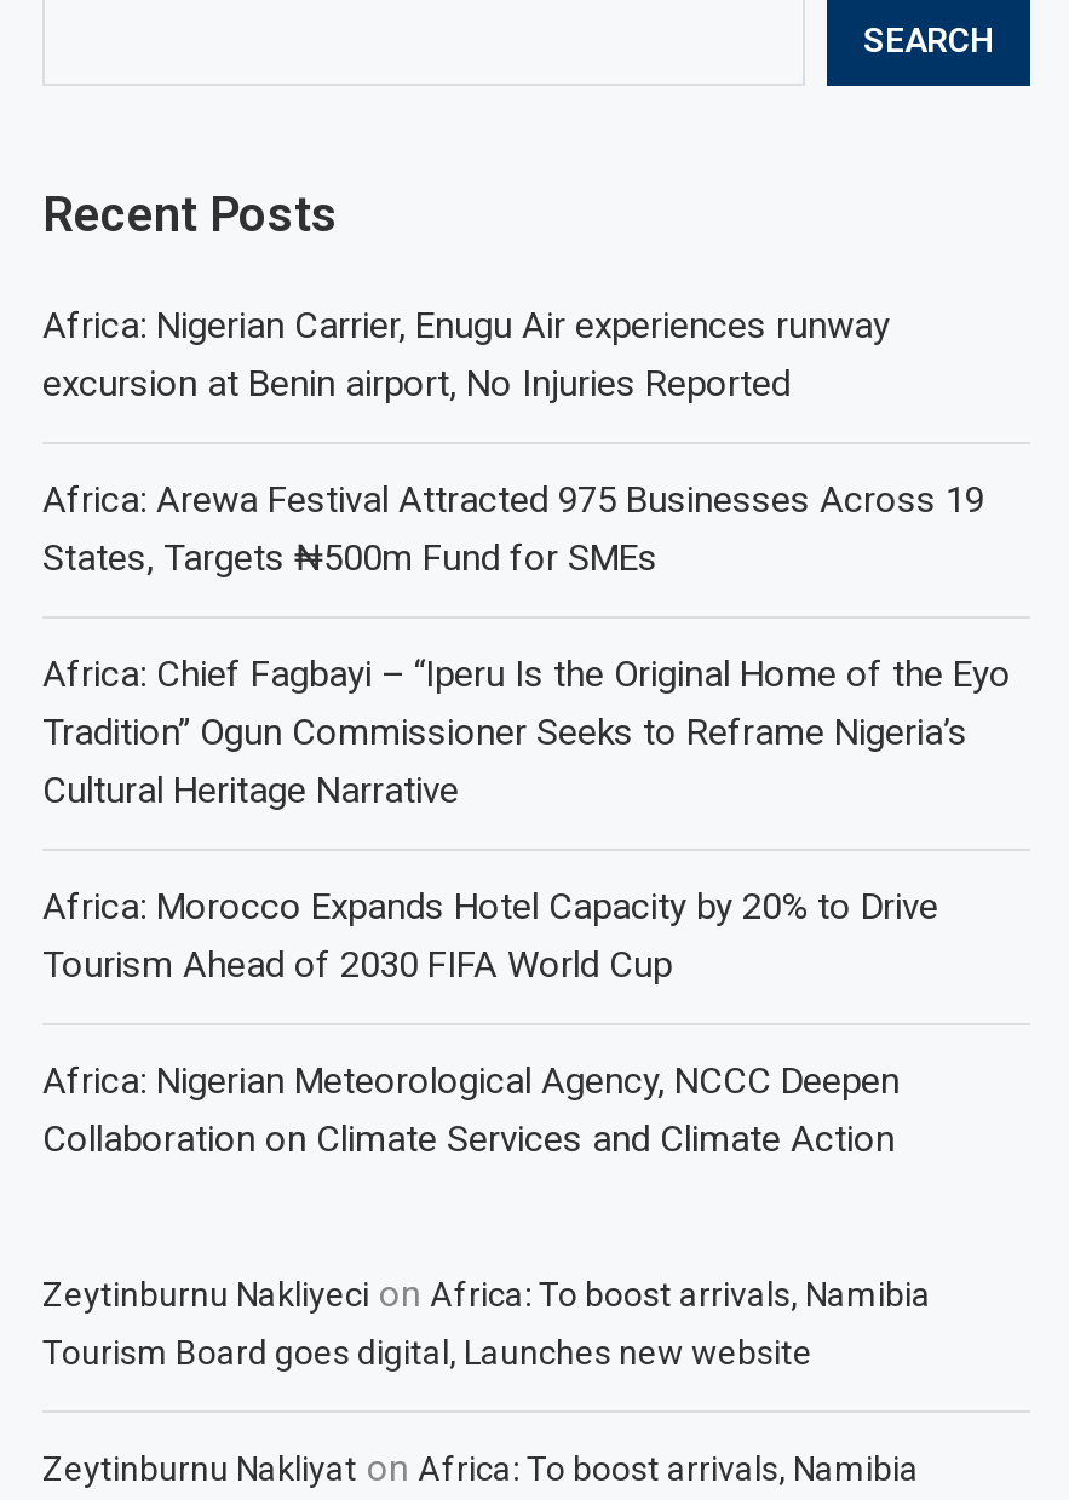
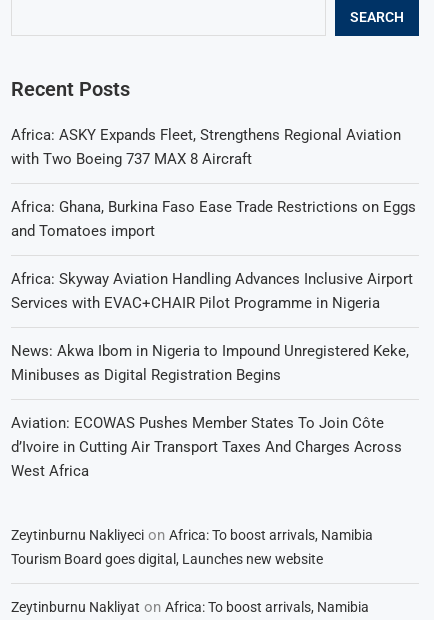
[42,304,890,406] Africa: Nigerian Carrier, Enugu Air experiences runway | excursion at Benin airport, No Injuries Reported -> [11,126,401,168] Africa: ASKY Expands Fleet, Strengthens Regional Aviation | with Two Boeing 737 MAX 8 Aircraft
[42,478,984,580] Africa: Arewa Festival Attracted 975 Businesses Across 19 | States, Targets ₦500m Fund for SMEs -> [11,198,416,240] Africa: Ghana, Burkina Faso Ease Trade Restrictions on Eggs | and Tomatoes import
[42,653,1011,813] Africa: Chief Fagbayi – “Iperu Is the Original Home of the Eyo | Tradition” Ogun Commissioner Seeks to Reframe Nigeria’s | Cultural Heritage Narrative -> [11,270,413,312] Africa: Skyway Aviation Handling Advances Inclusive Airport | Services with EVAC+CHAIR Pilot Programme in Nigeria
[42,885,938,987] Africa: Morocco Expands Hotel Capacity by 20% to Drive | Tourism Ahead of 2030 FIFA World Cup -> [11,342,409,384] News: Akwa Ibom in Nigeria to Impound Unregistered Keke, | Minibuses as Digital Registration Begins
[42,1060,900,1161] Africa: Nigerian Meteorological Agency, NCCC Deepen | Collaboration on Climate Services and Climate Action -> [11,414,402,480] Aviation: ECOWAS Pushes Member States To Join Côte | d’Ivoire in Cutting Air Transport Taxes And Charges Across | West Africa

